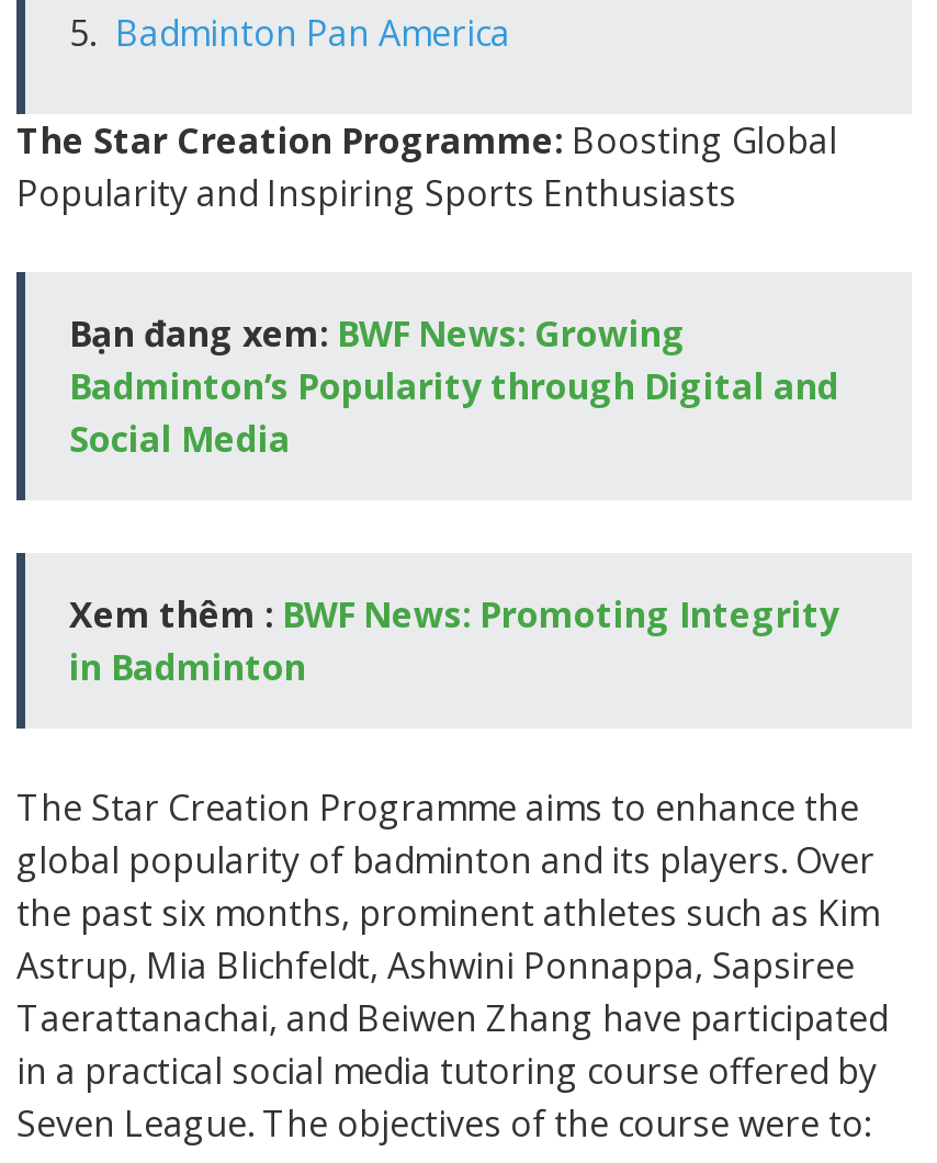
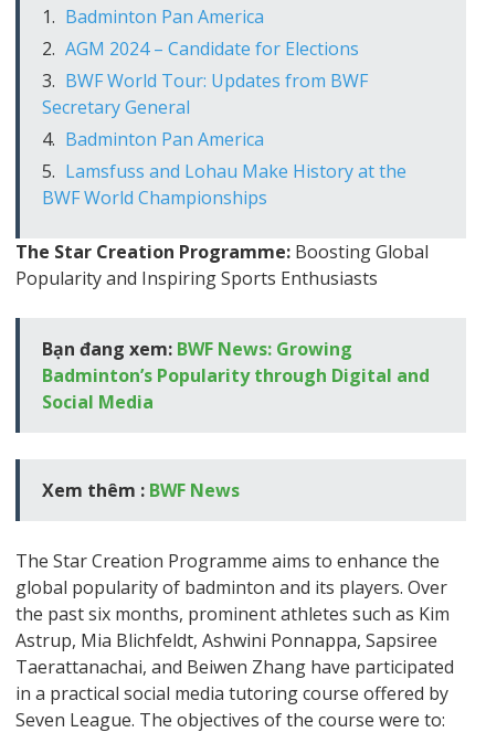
none -> [42,36,406,210] AGM 2024 – Candidate for Elections | BWF World Tour: Updates from BWF | Secretary General | Badminton Pan America | Lamsfuss and Lohau Make History at the | BWF World Championships
moved [16,116,839,463] -> [15,239,430,414]: The Star Creation Programme: Boosting Global | Popularity and Inspiring Sports Enthusiasts | Bạn đang xem: BWF News: Growing | Badminton’s Popularity through Digital and | Social Media
[69,590,839,691] Xem thêm : BWF News: Promoting Integrity | in Badminton -> [42,478,240,502] Xem thêm : BWF News

